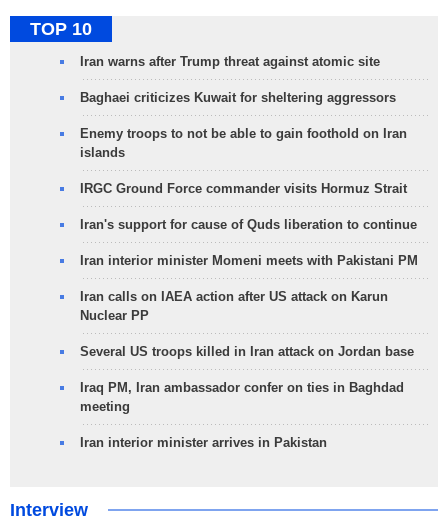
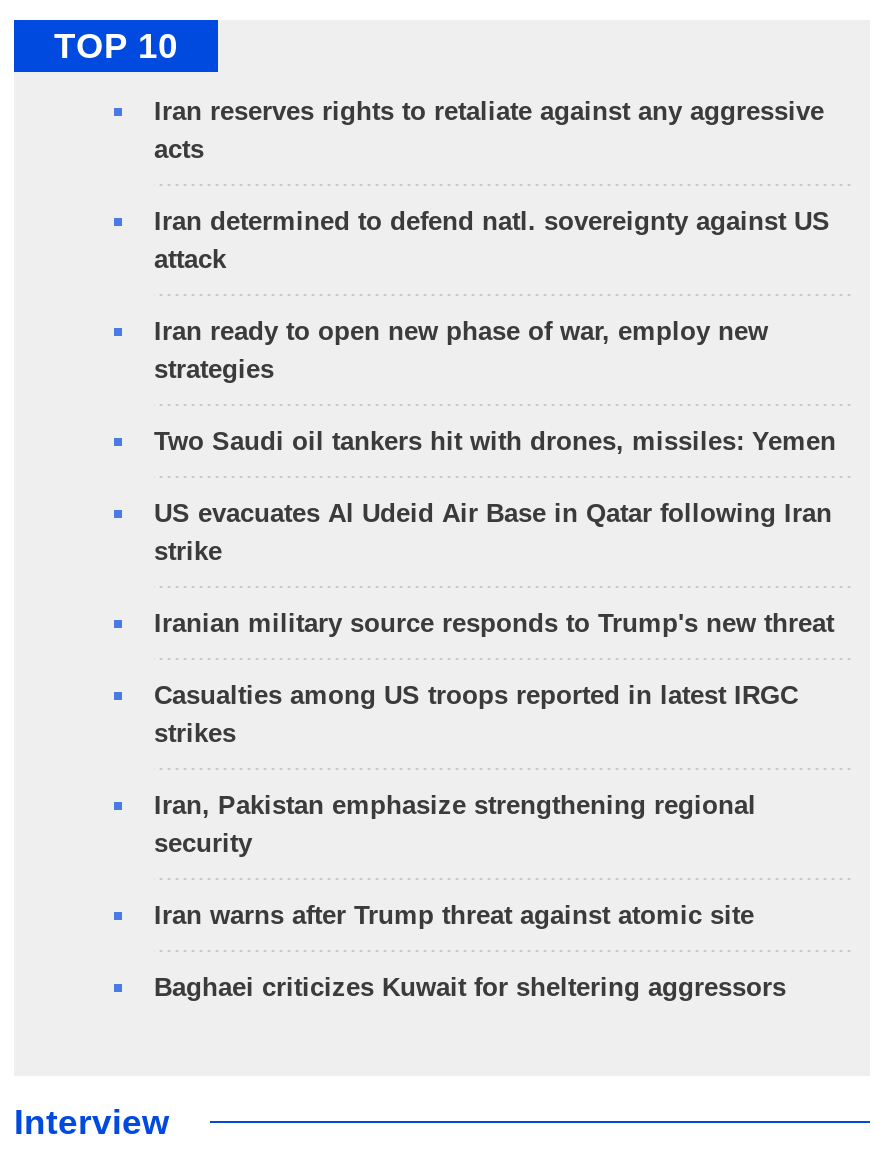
none -> [154,96,836,858] Iran reserves rights to retaliate against any aggressive | acts | Iran determined to defend natl. sovereignty against US | attack | Iran ready to open new phase of war, employ new | strategies | Two Saudi oil tankers hit with drones, missiles: Yemen | US evacuates Al Udeid Air Base in Qatar following Iran | strike | Iranian military source responds to Trump's new threat | Casualties among US troops reported in latest IRGC | strikes | Iran, Pakistan emphasize strengthening regional | security
moved [80,54,396,105] -> [154,900,786,1002]: Iran warns after Trump threat against atomic site | Baghaei criticizes Kuwait for sheltering aggressors
[80,126,418,450] Enemy troops to not be able to gain foothold on Iran | islands | IRGC Ground Force commander visits Hormuz Strait | Iran's support for cause of Quds liberation to continue | Iran interior minister Momeni meets with Pakistani PM | Iran calls on IAEA action after US attack on Karun | Nuclear PP | Several US troops killed in Iran attack on Jordan base | Iraq PM, Iran ambassador confer on ties in Baghdad | meeting | Iran interior minister arrives in Pakistan -> none

